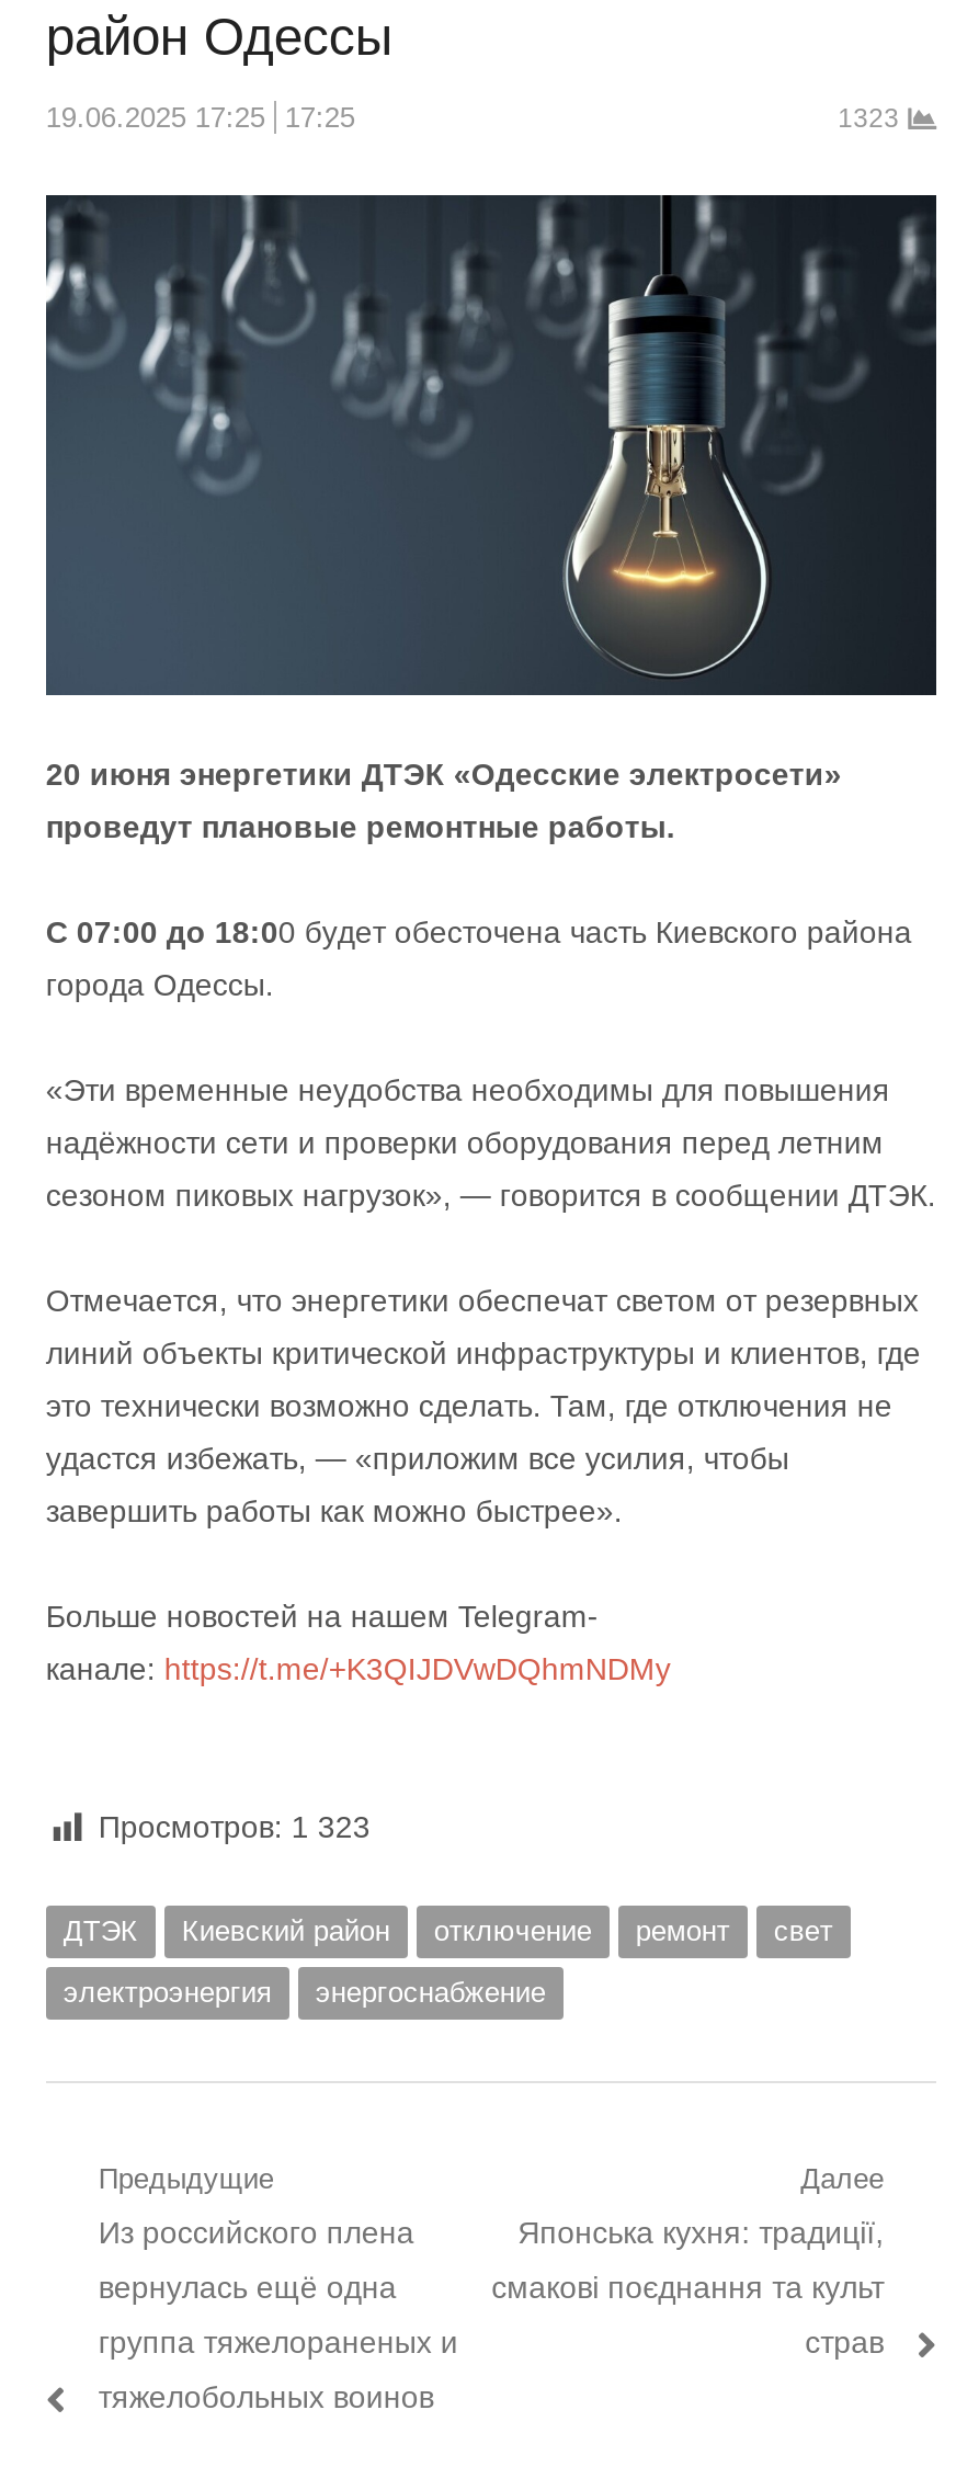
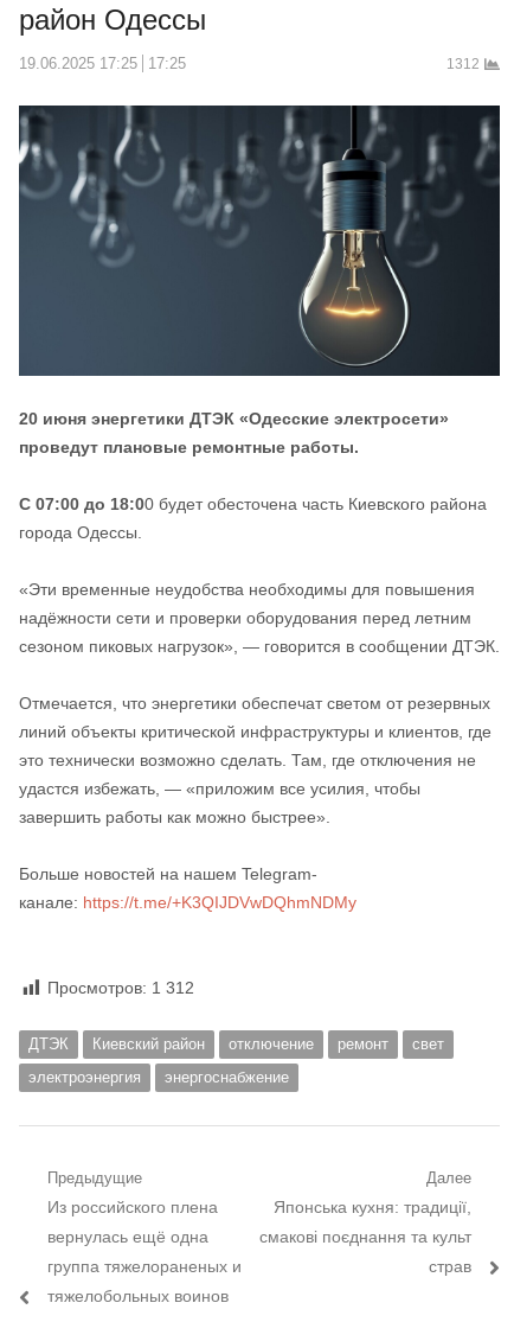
[838,103,899,134] 1323 -> [447,56,480,72] 1312
[98,1810,370,1845] Просмотров: 1 323 -> [47,978,194,997] Просмотров: 1 312

